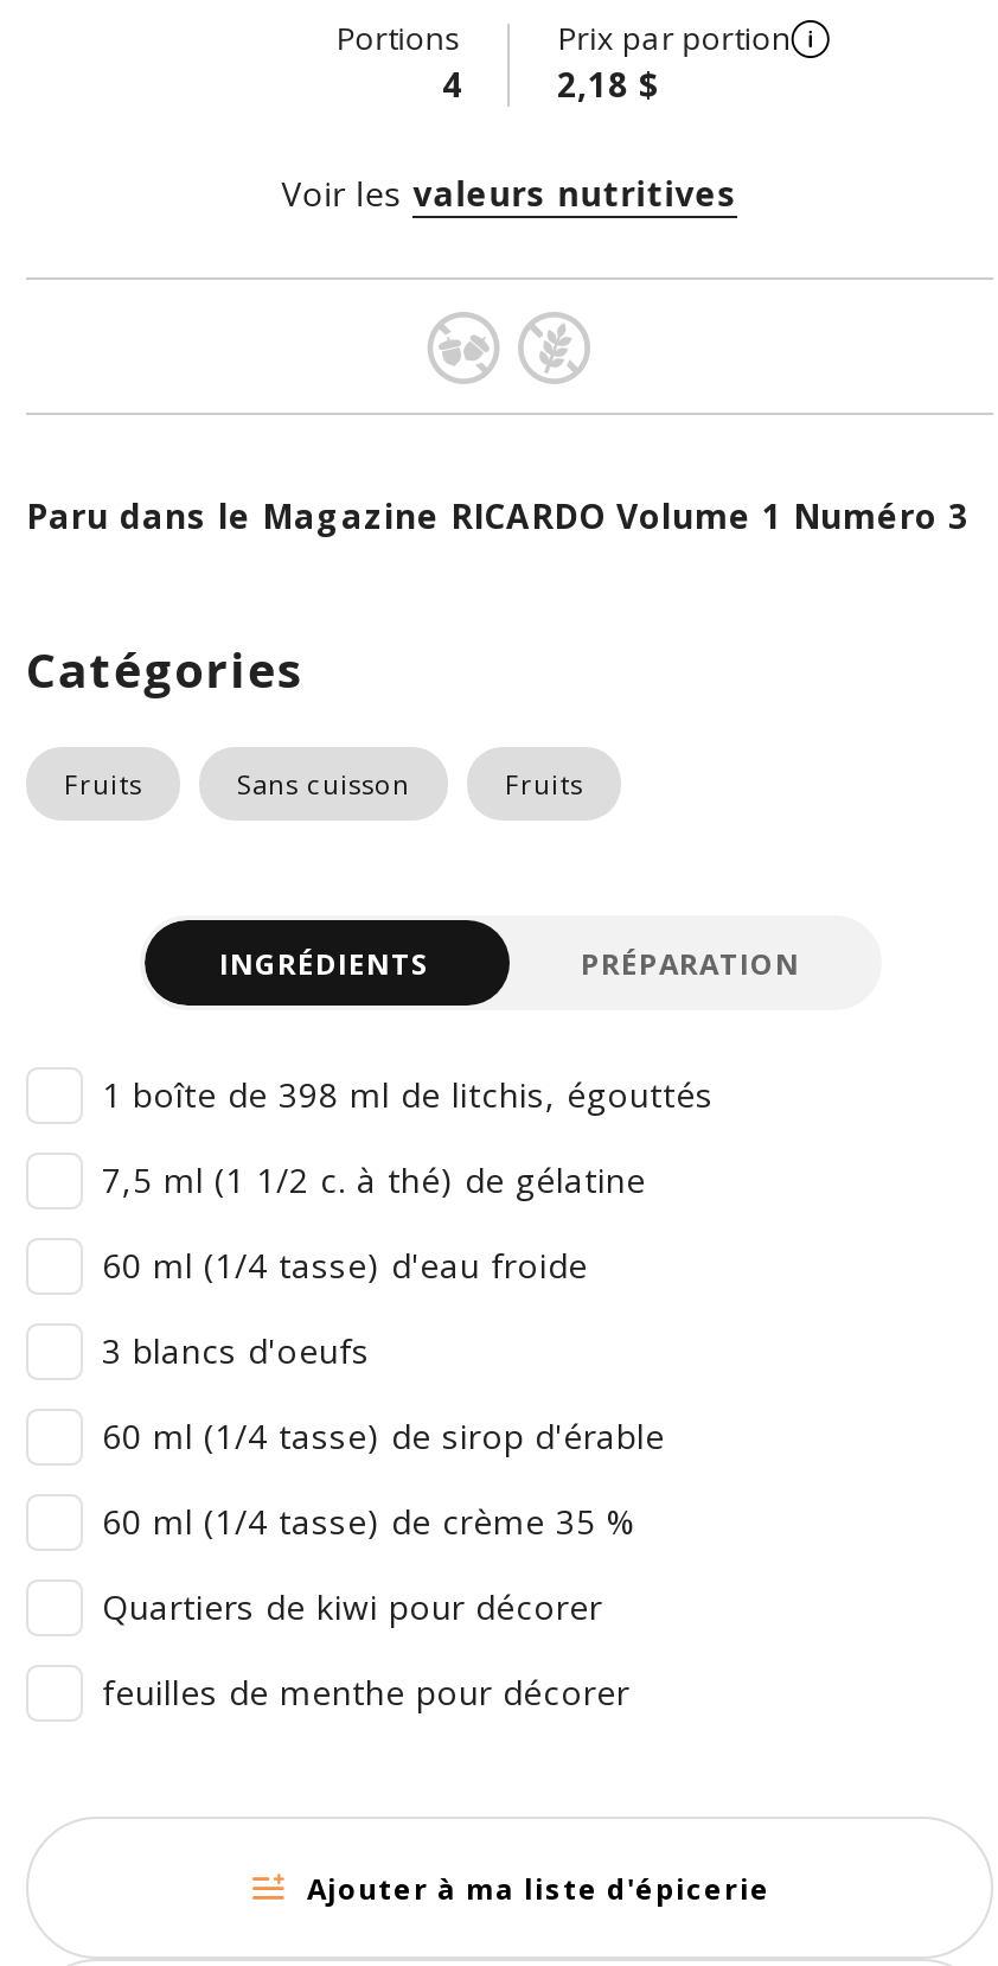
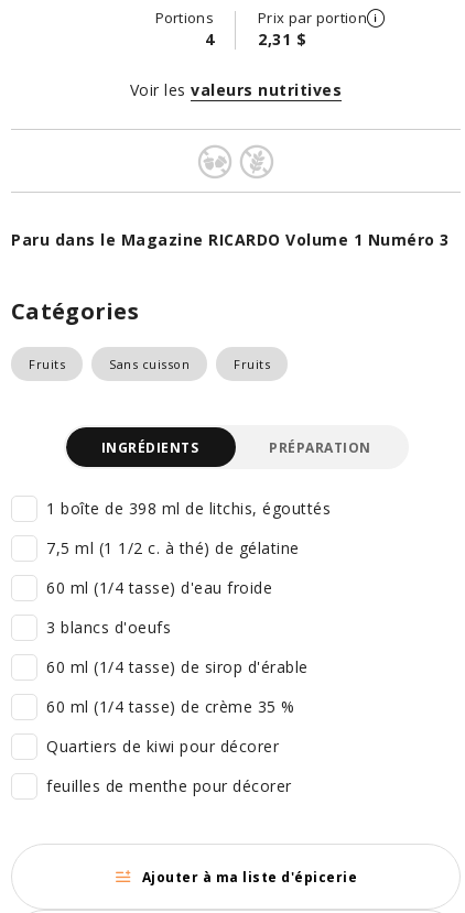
[557,62,661,107] 2,18 $ -> [258,29,306,50] 2,31 $

